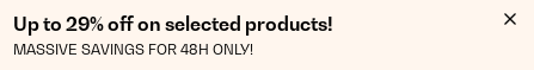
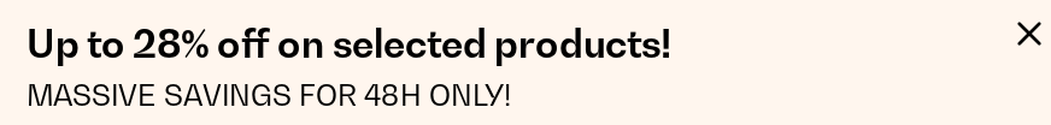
[13,12,333,36] Up to 29% off on selected products! -> [27,19,673,67] Up to 28% off on selected products!

